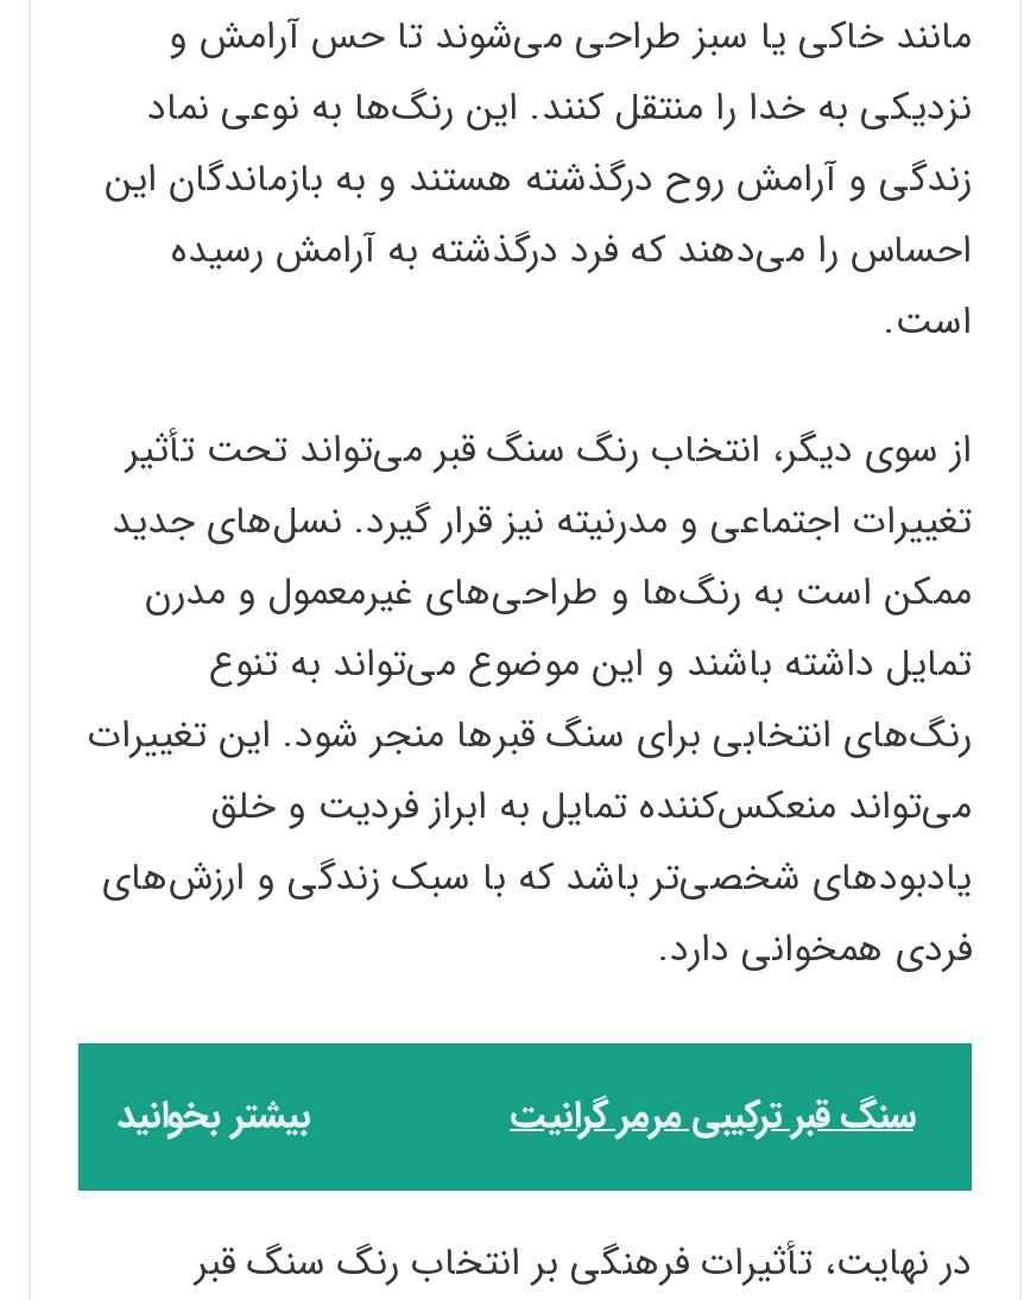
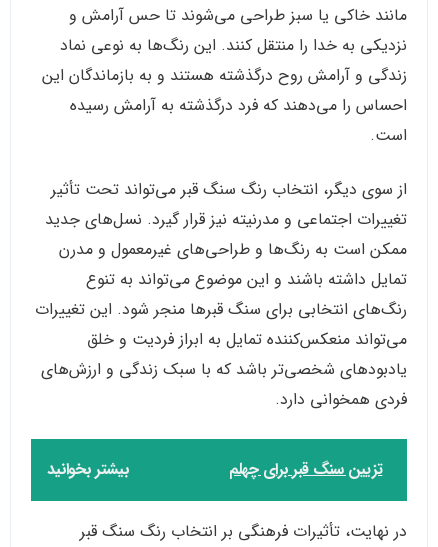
[510,1086,913,1146] سنگ قبر ترکیبی مرمر گرانیت -> [229,457,382,482] تزیین سنگ قبر برای چهلم

